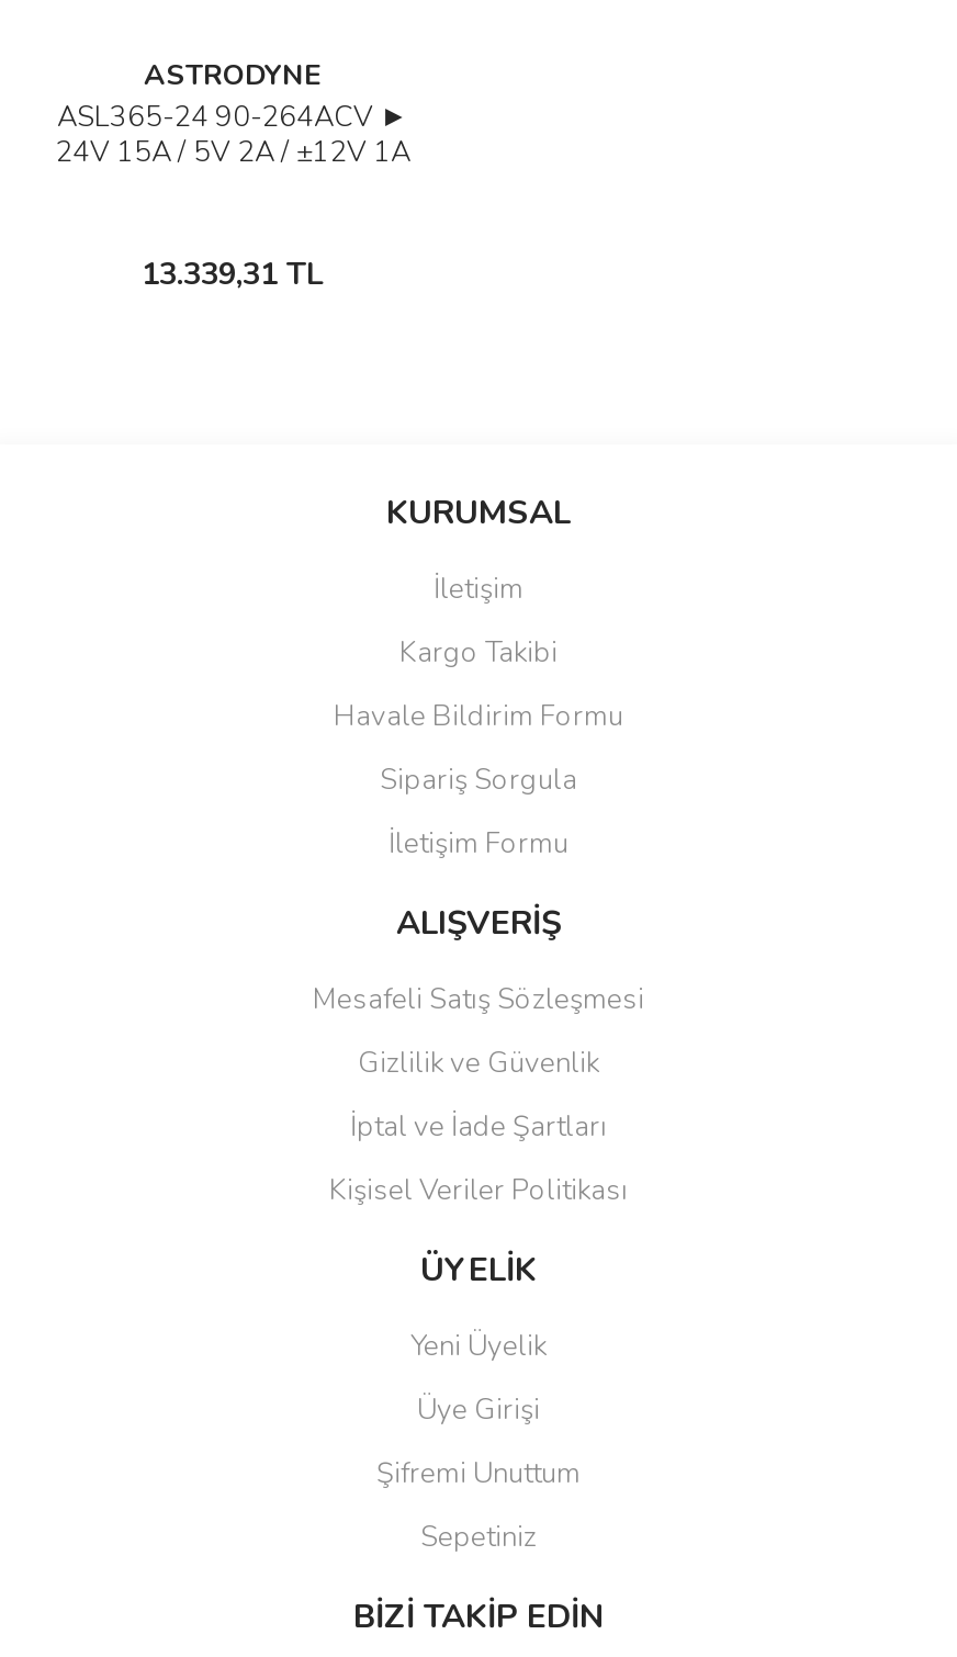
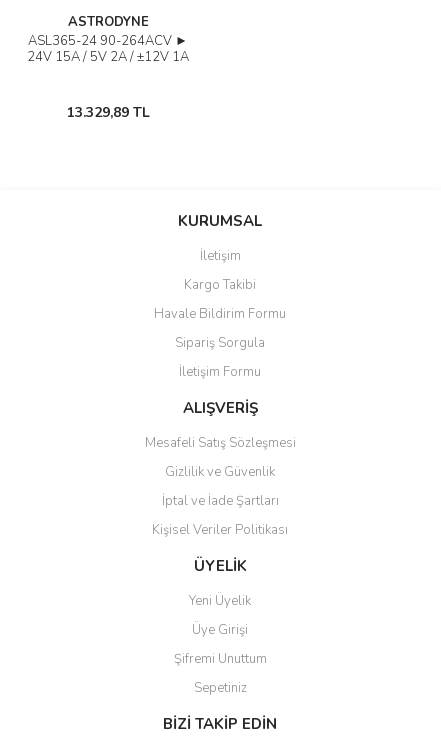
[142,254,324,296] 13.339,31 TL -> [66,103,149,122] 13.329,89 TL

